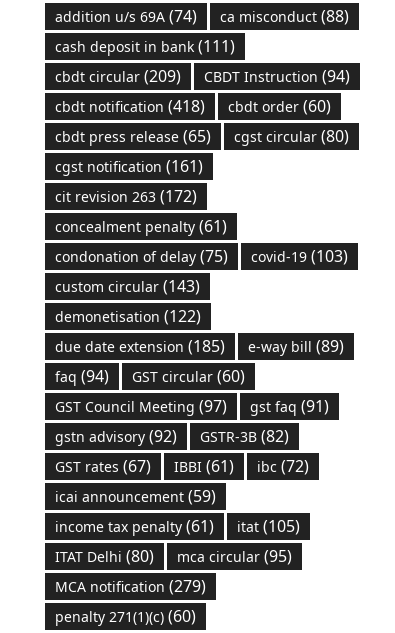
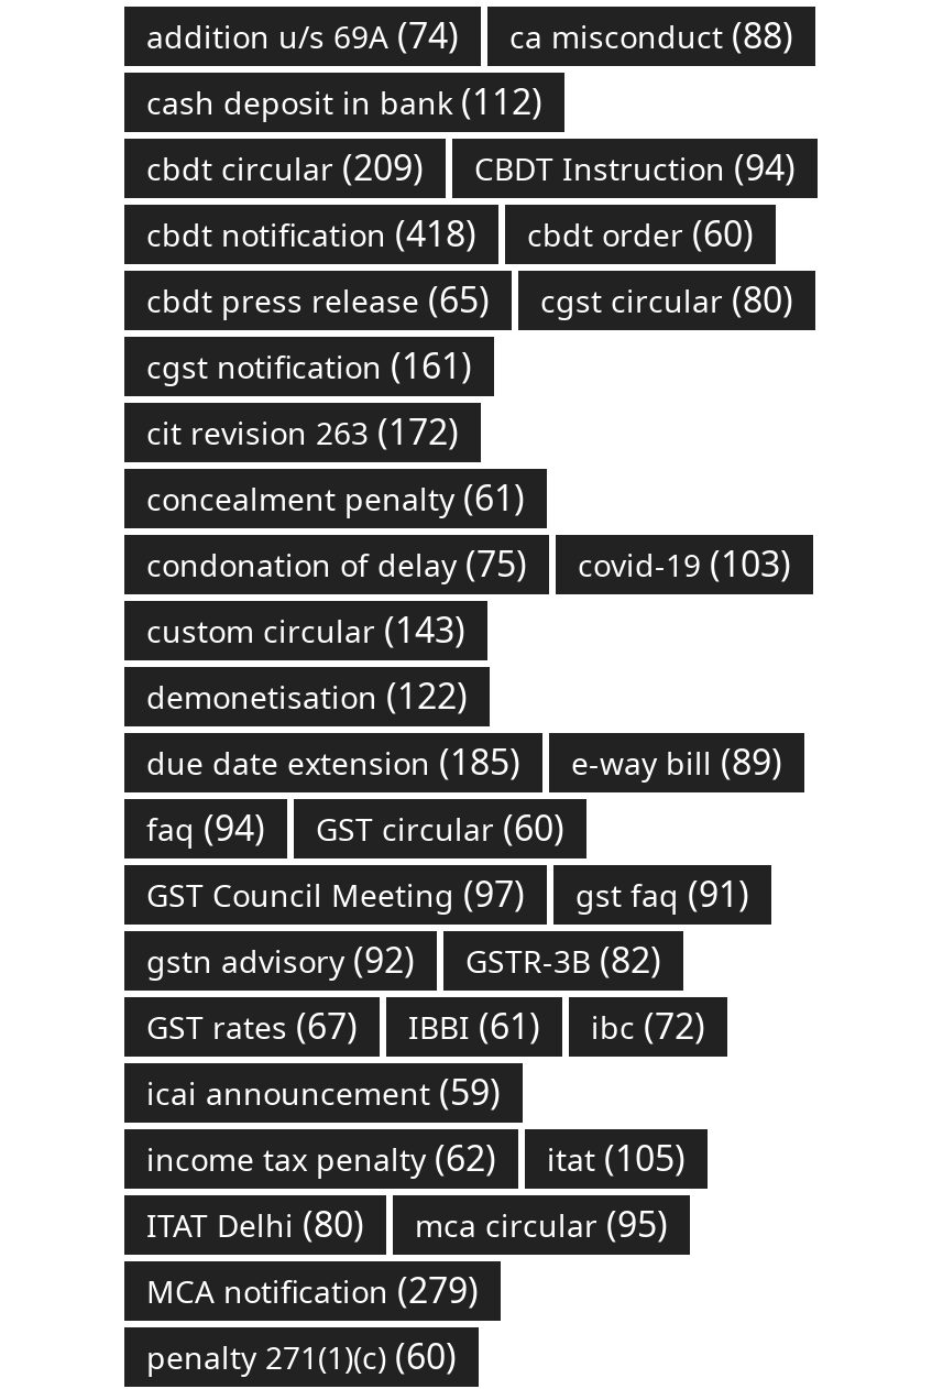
[55,35,235,57] cash deposit in bank (111) -> [146,76,542,125] cash deposit in bank (112)
[55,515,214,537] income tax penalty (61) -> [146,1133,496,1181] income tax penalty (62)

